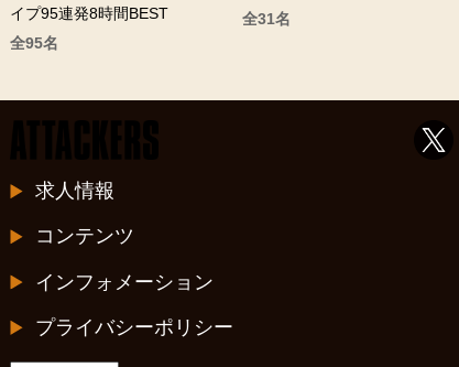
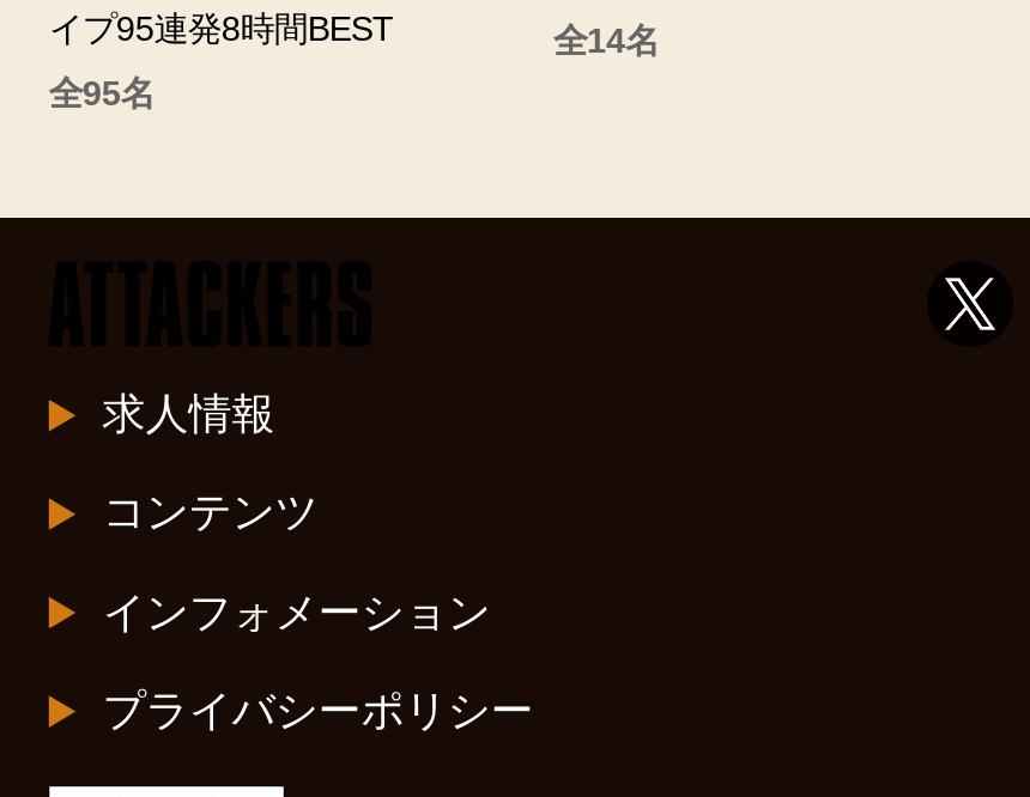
[242,10,290,28] 全31名 -> [553,22,658,60] 全14名

